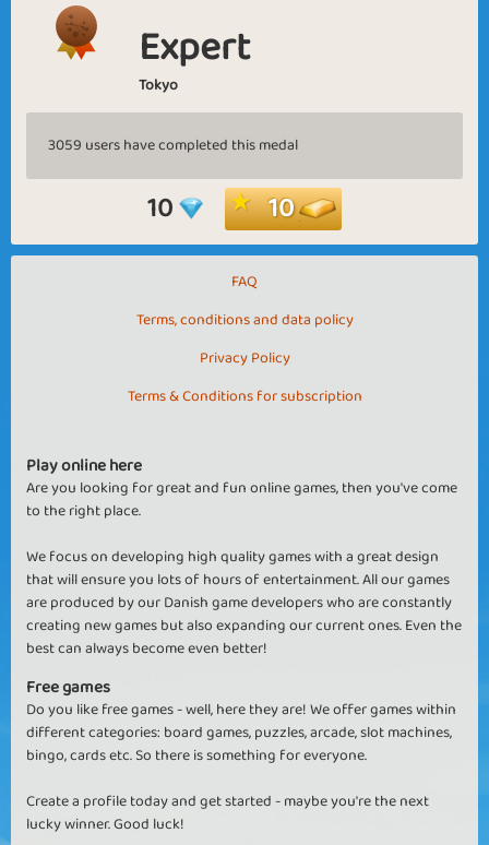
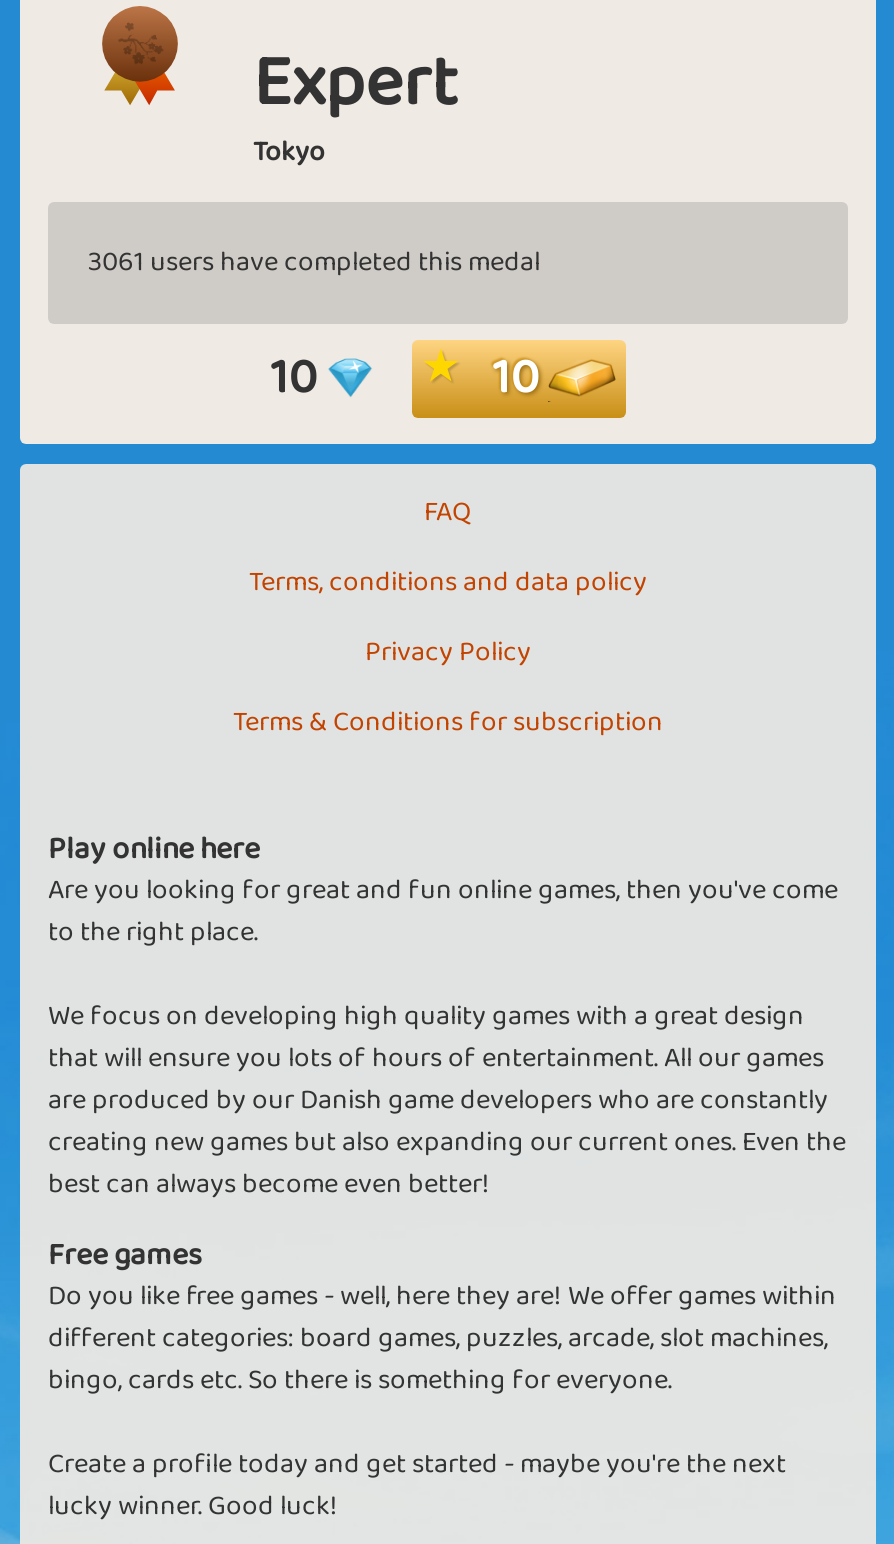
[48,133,298,157] 3059 users have completed this medal -> [88,240,540,284] 3061 users have completed this medal

